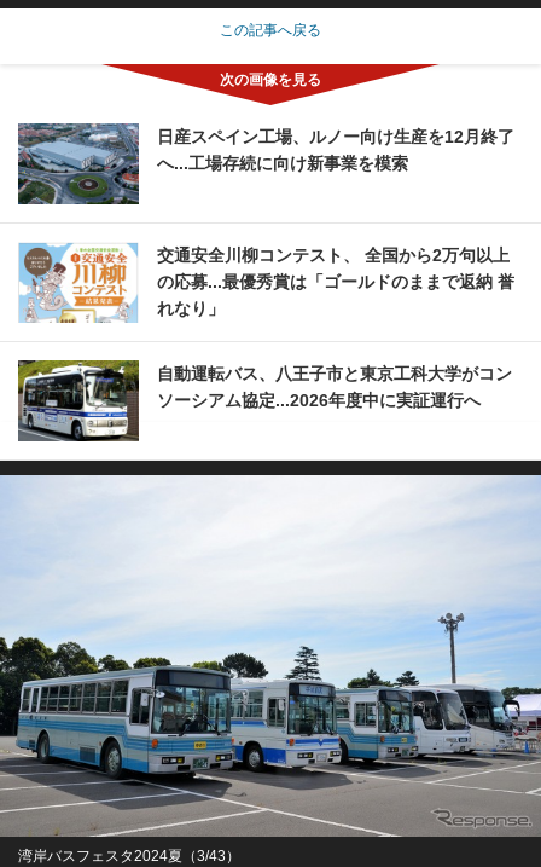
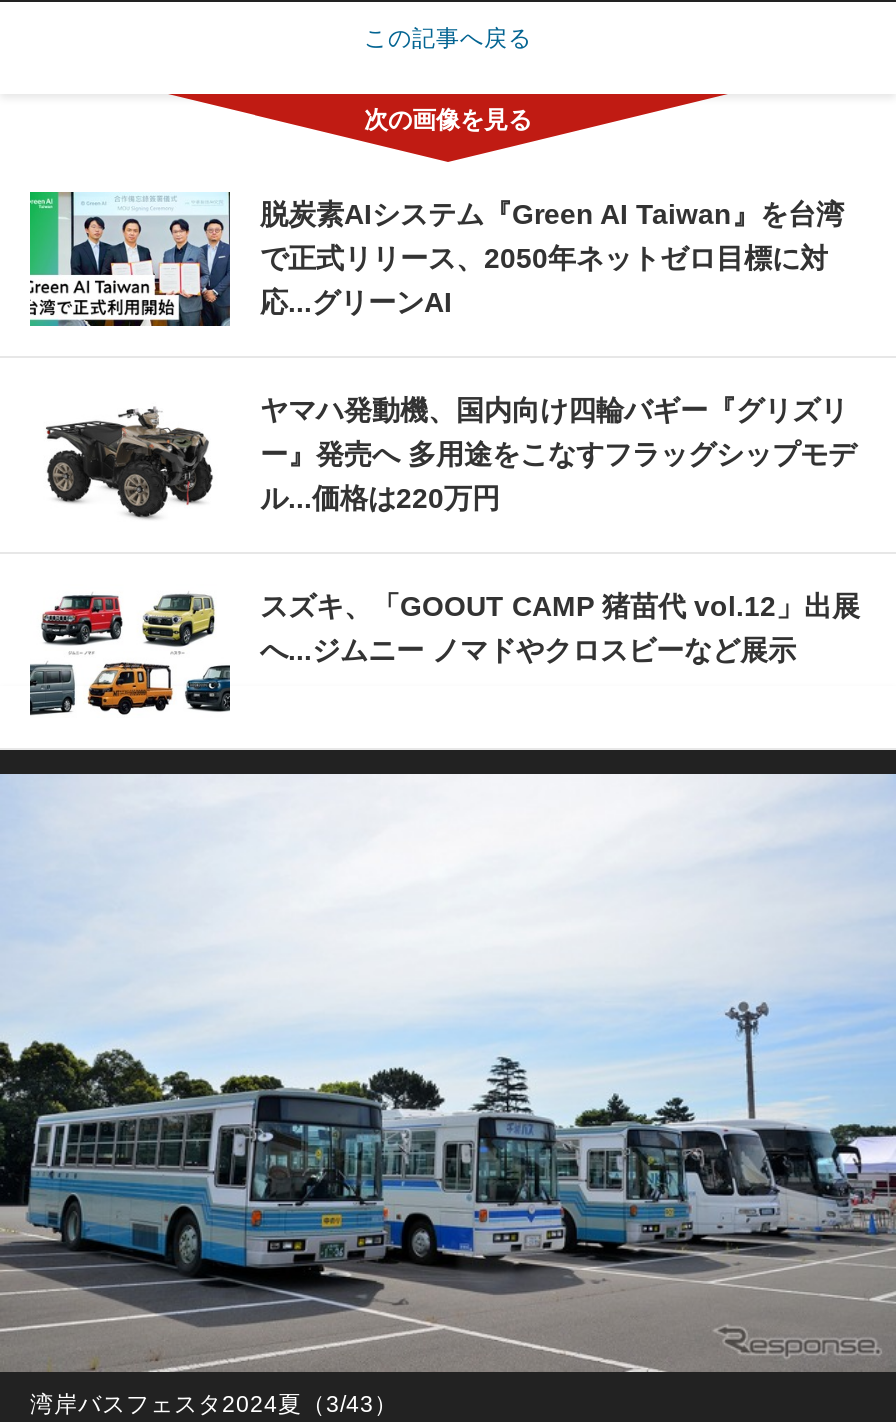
[17,122,514,206] [image] | 日産スペイン工場、ルノー向け生産を12月終了 | へ...工場存続に向け新事業を模索 -> [28,190,844,328] [image] | 脱炭素AIシステム『Green AI Taiwan』を台湾 | で正式リリース、2050年ネットゼロ目標に対 | 応...グリーンAI
[18,242,514,324] [image] | 交通安全川柳コンテスト、 全国から2万句以上 | の応募...最優秀賞は「ゴールドのままで返納 誉 | れなり」 -> [32,390,856,522] [image] | ヤマハ発動機、国内向け四輪バギー『グリズリ | ー』発売へ 多用途をこなすフラッグシップモデ | ル...価格は220万円
[17,359,512,443] [image] | 自動運転バス、八王子市と東京工科大学がコン | ソーシアム協定...2026年度中に実証運行へ -> [30,584,860,718] [image] | スズキ、「GOOUT CAMP 猪苗代 vol.12」出展 | へ...ジムニー ノマドやクロスビーなど展示

